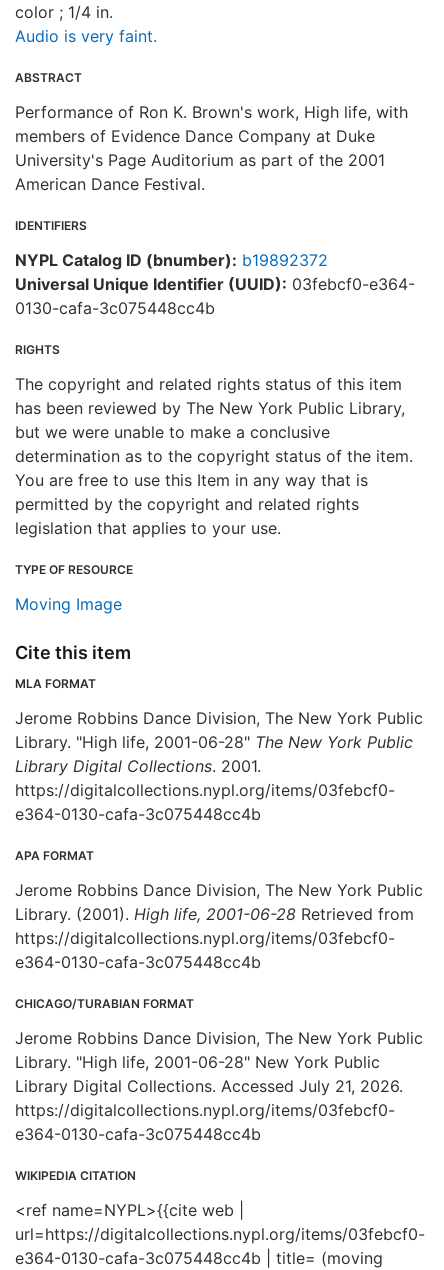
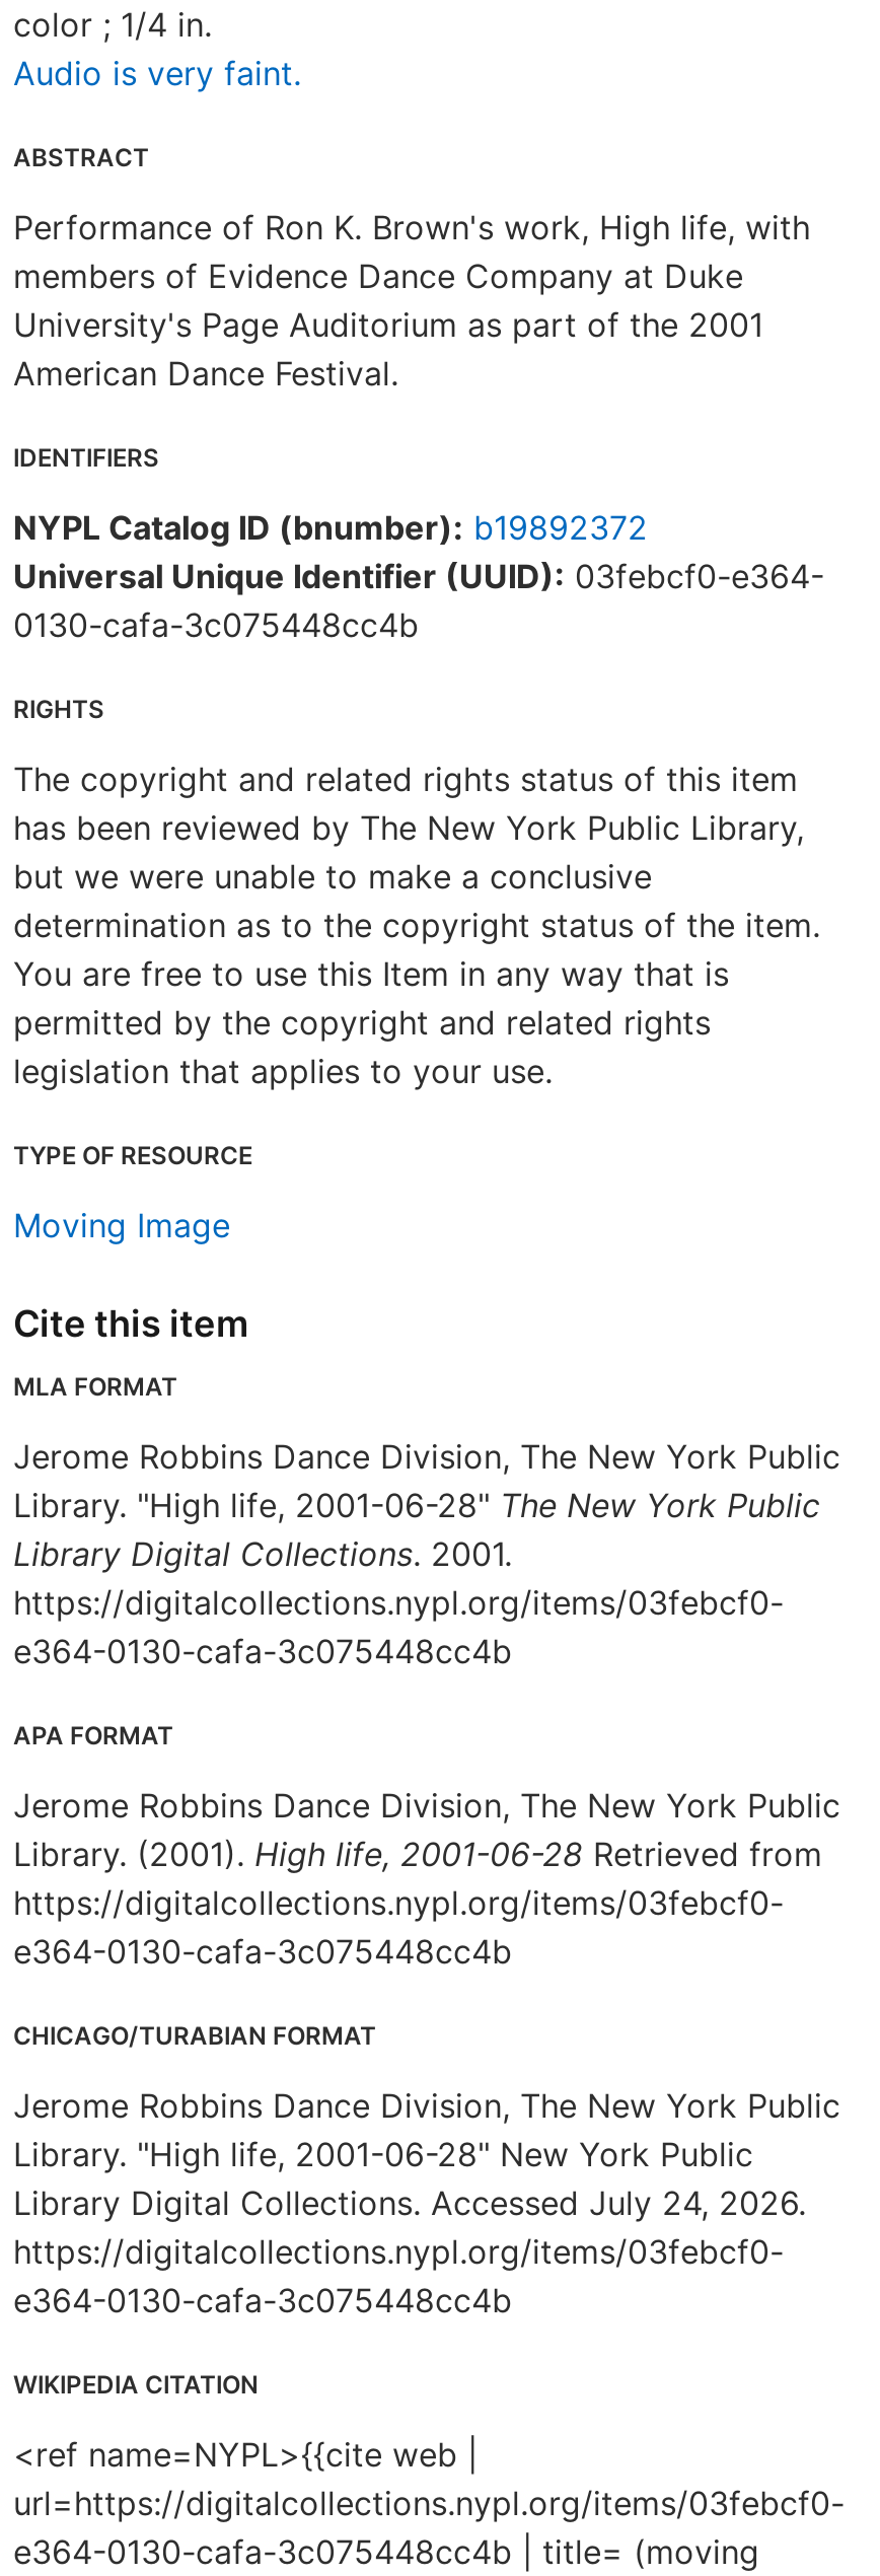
[15,1076,403,1096] Library Digital Collections. Accessed July 21, 2026. -> [13,2183,806,2223] Library Digital Collections. Accessed July 24, 2026.

